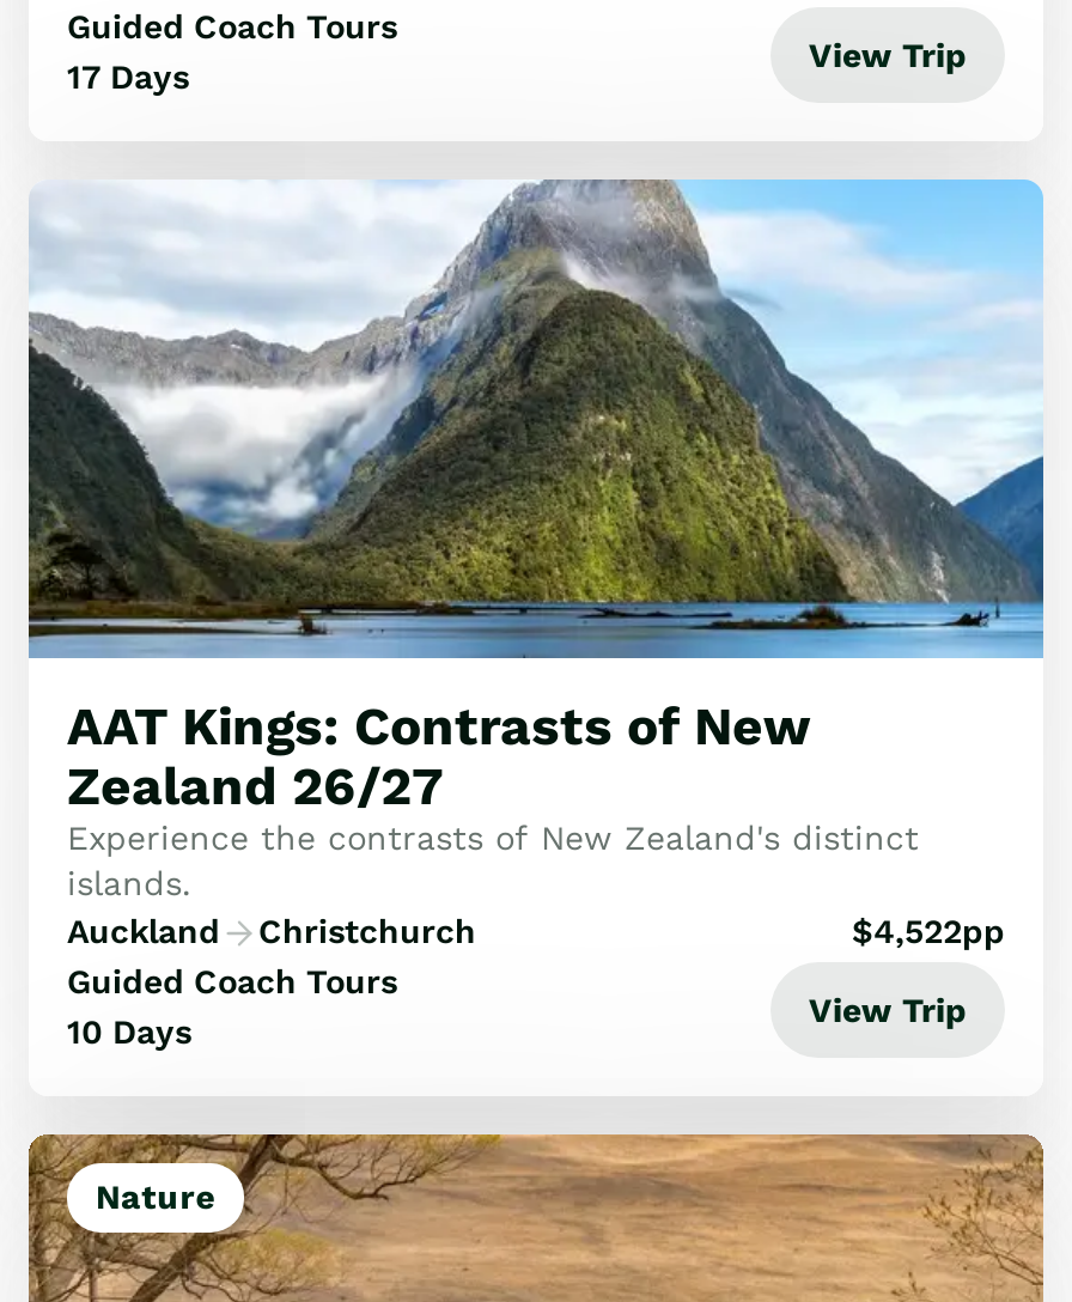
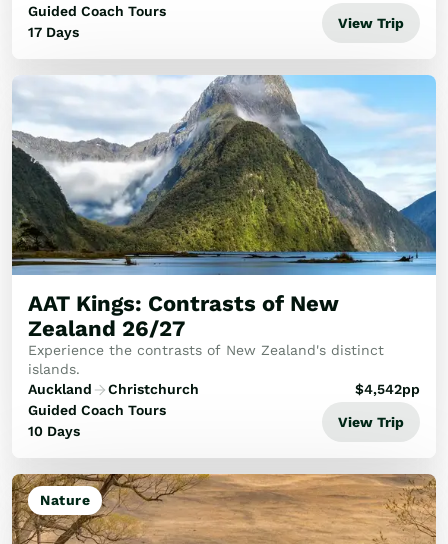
[852,912,1005,950] $4,522pp -> [355,381,420,397] $4,542pp

